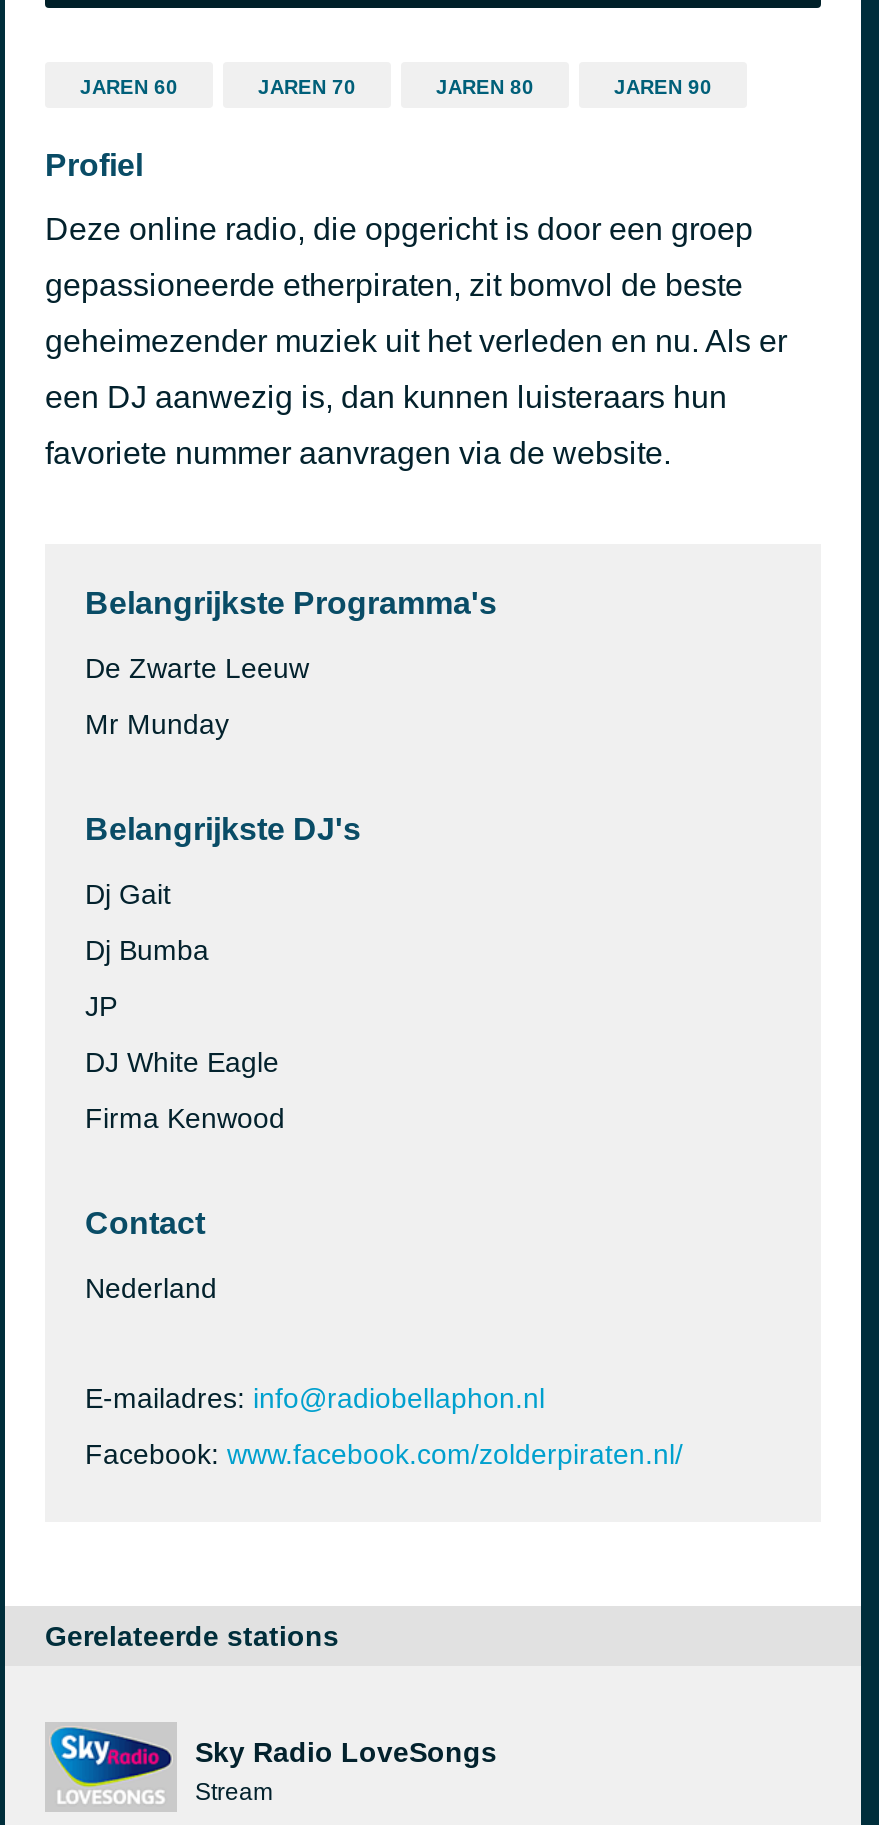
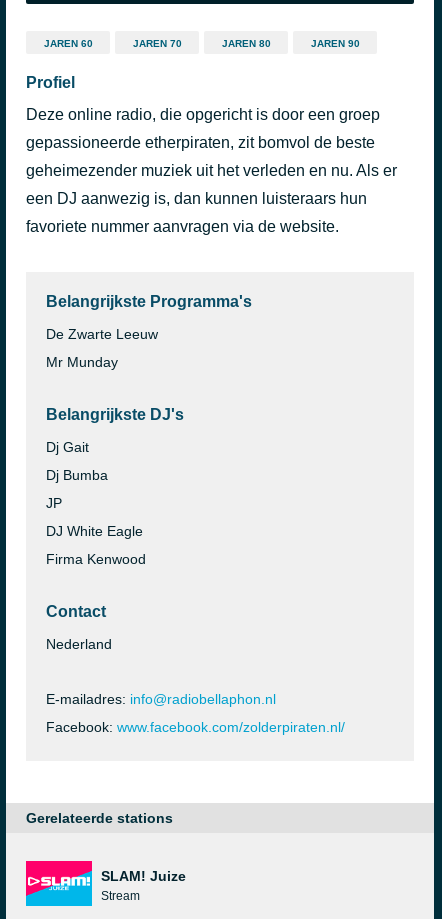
[45,1722,497,1812] [image] | Sky Radio LoveSongs -> [25,860,186,907] [image] | SLAM! Juize

